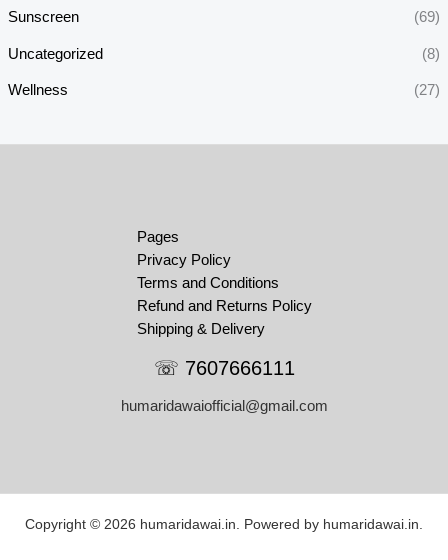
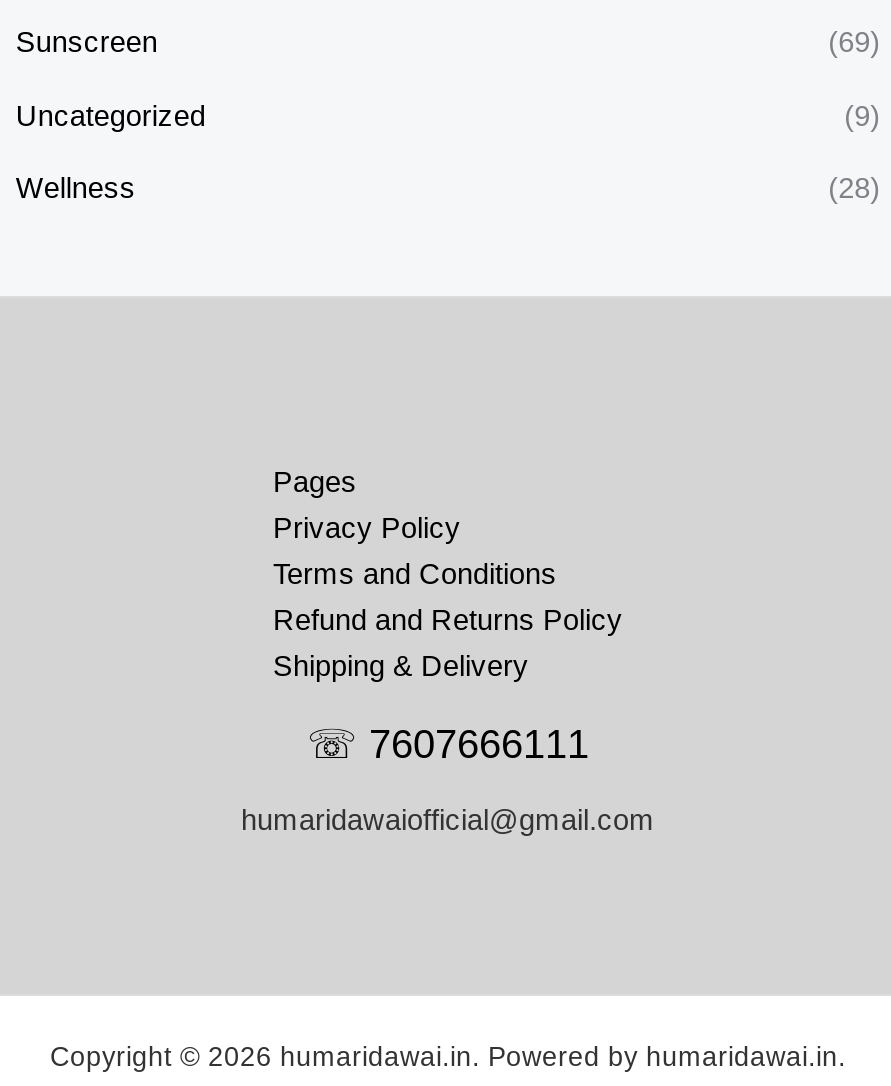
[422,46,440,62] (8) -> [844,99,880,131] (9)
[414,82,440,98] (27) -> [828,173,880,205] (28)

